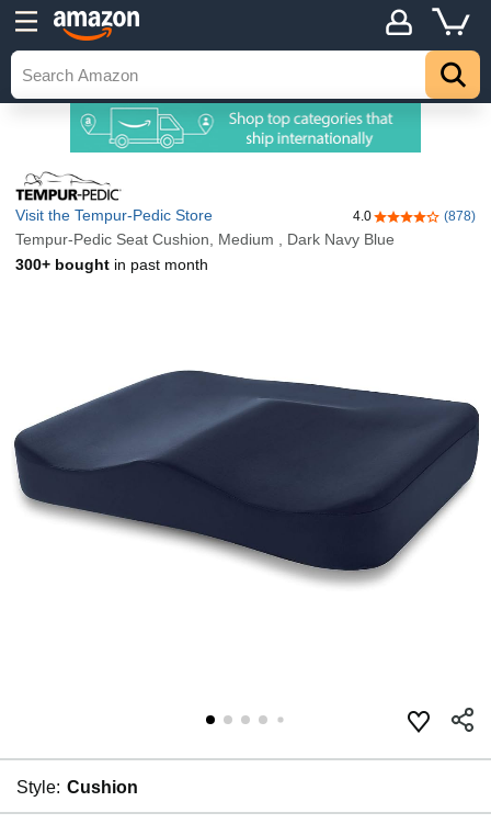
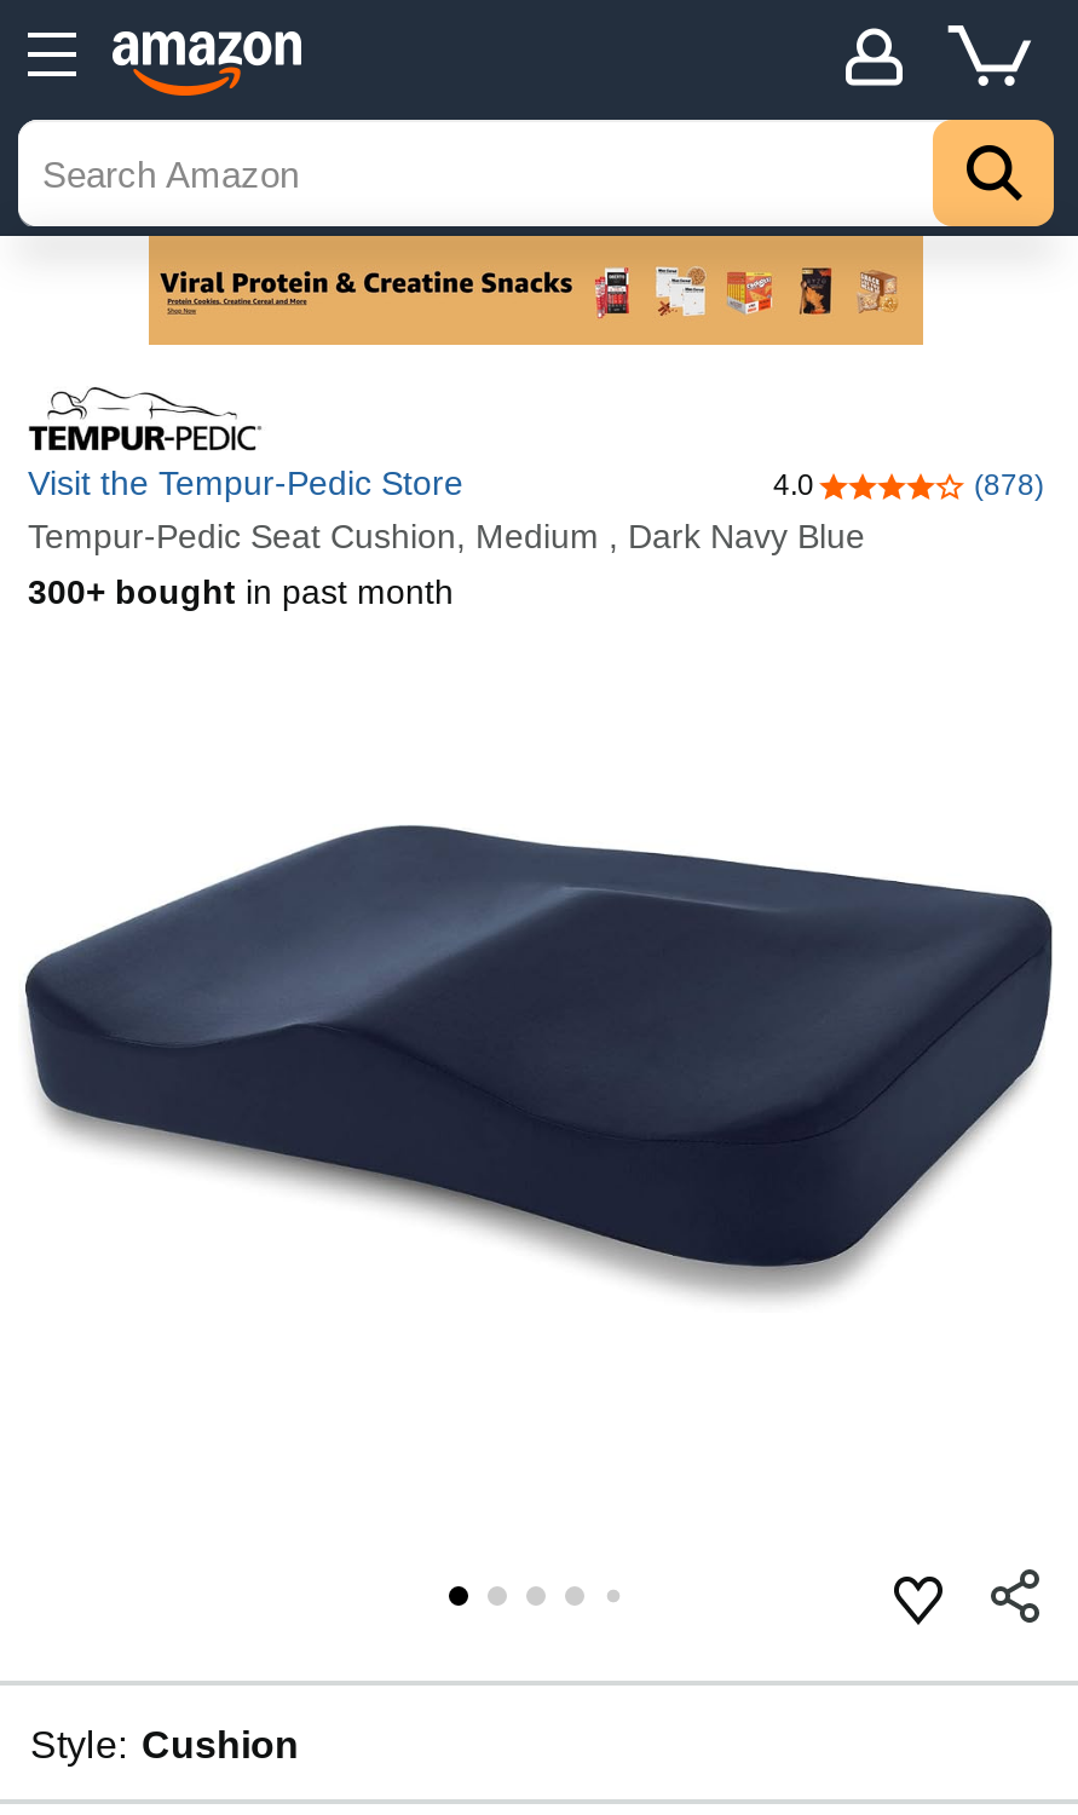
[69,102,422,154] [image] -> [146,234,926,347] [image]

